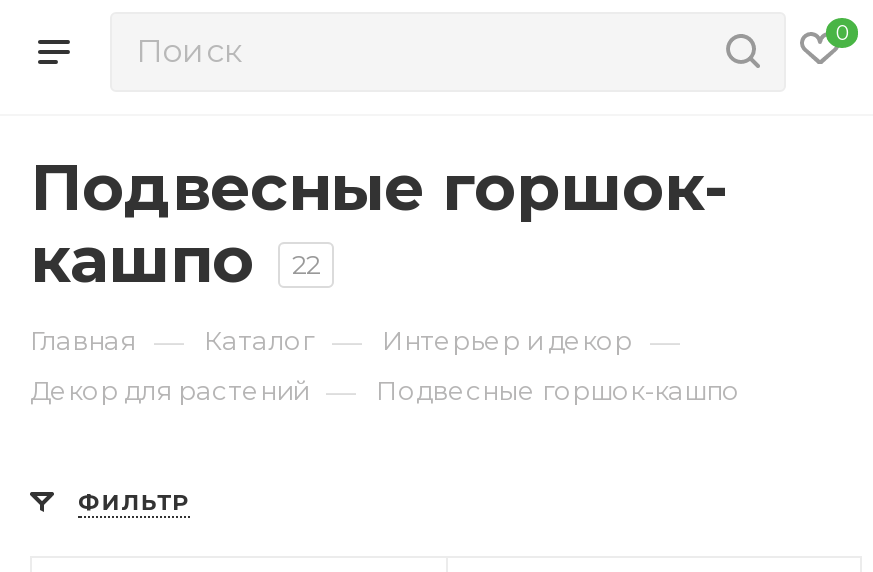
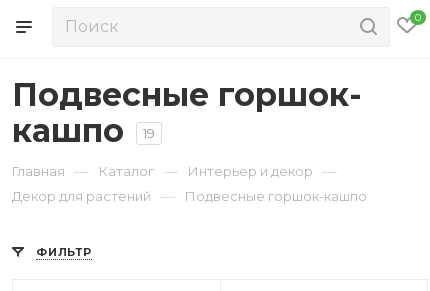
[30,220,320,298] кашпо 22 -> [12,111,155,150] кашпо 19

